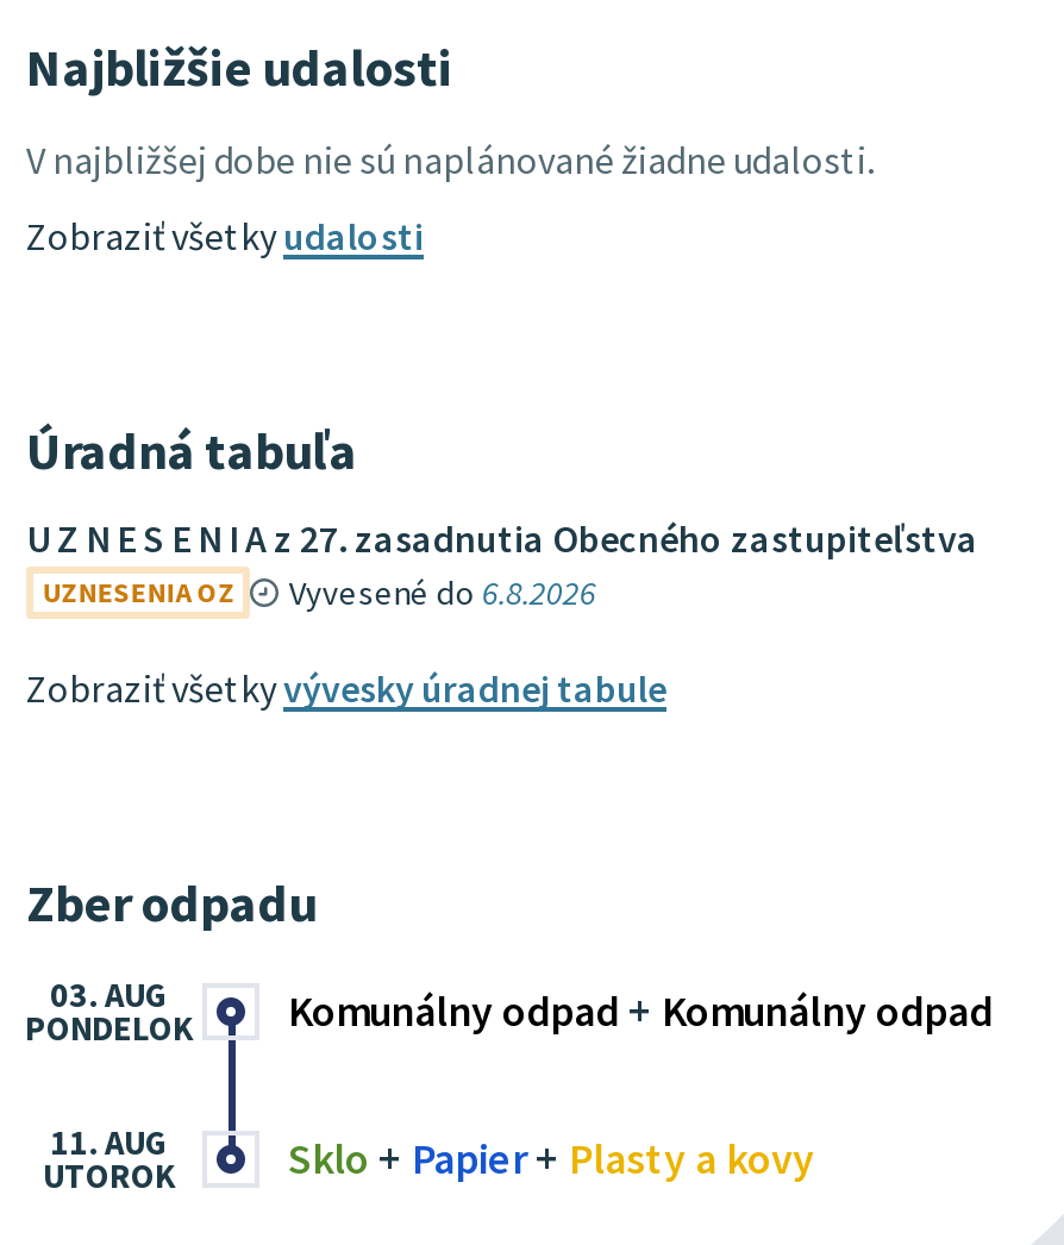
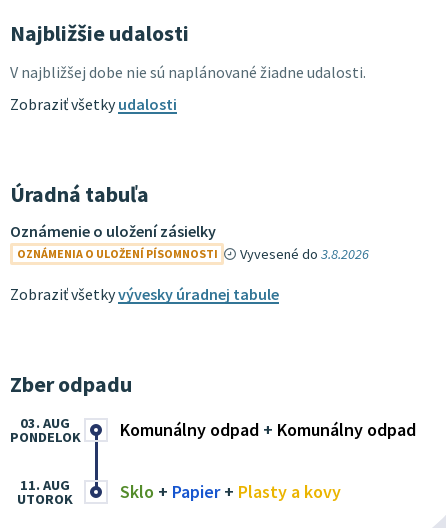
[26,513,978,613] U Z N E S E N I A z 27. zasadnutia Obecného zastupiteľstva | UZNESENIA OZ | Vyvesené do 6.8.2026 -> [10,220,369,262] Oznámenie o uložení zásielky | OZNÁMENIA O ULOŽENÍ PÍSOMNOSTI | Vyvesené do 3.8.2026

